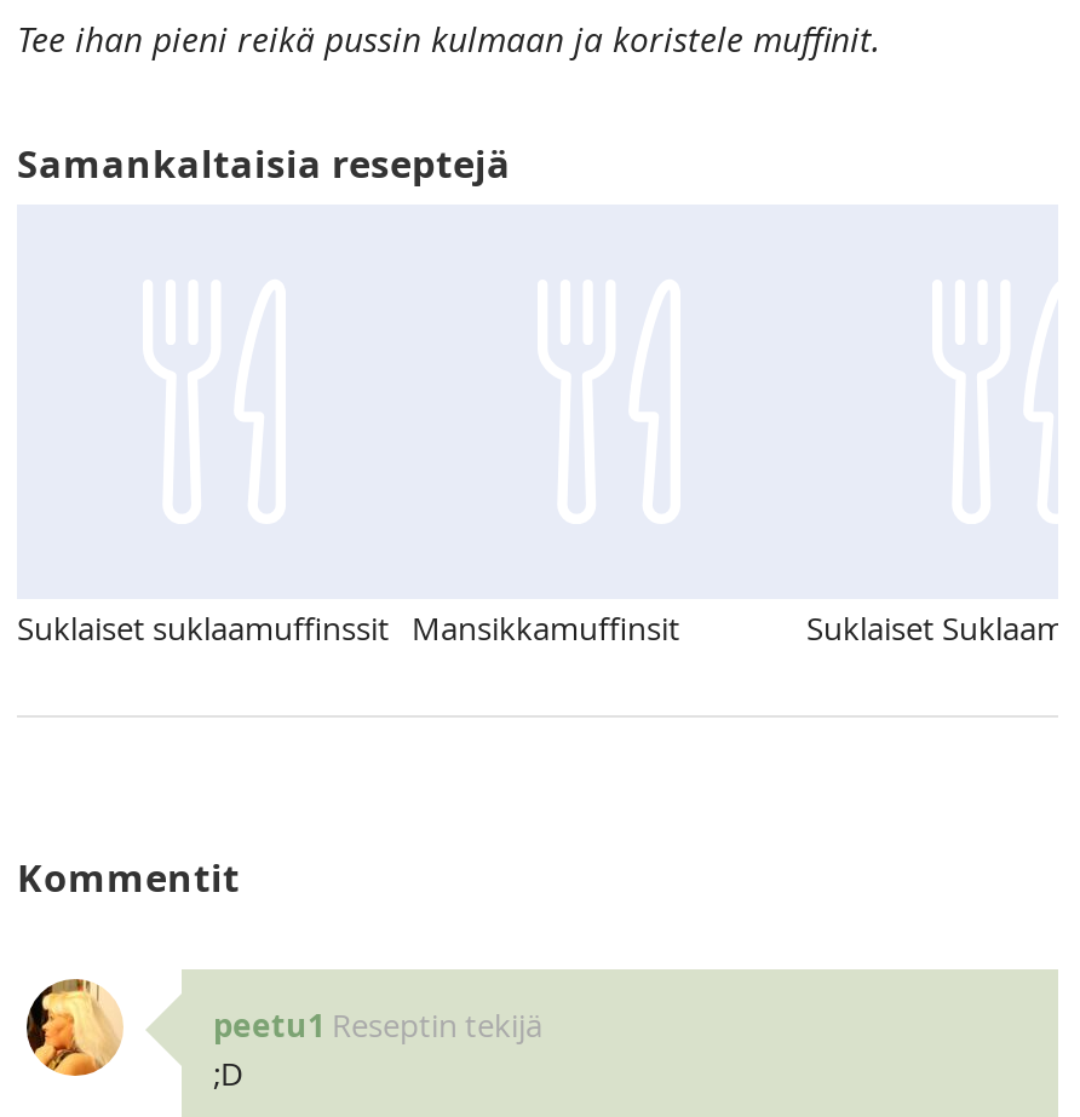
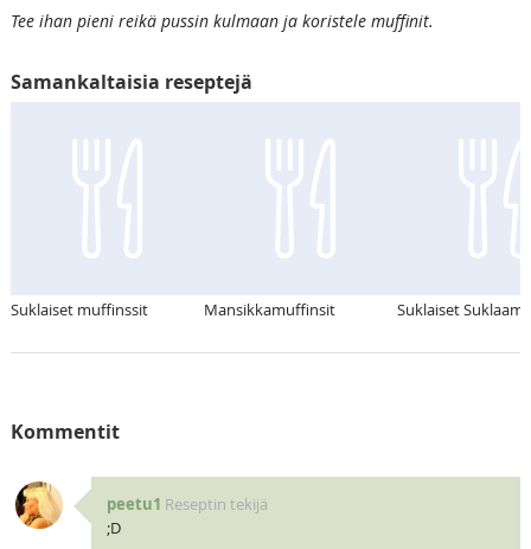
[17,606,680,650] Suklaiset suklaamuffinssit Mansikkamuffinsit -> [11,299,335,320] Suklaiset muffinssit | Mansikkamuffinsit

